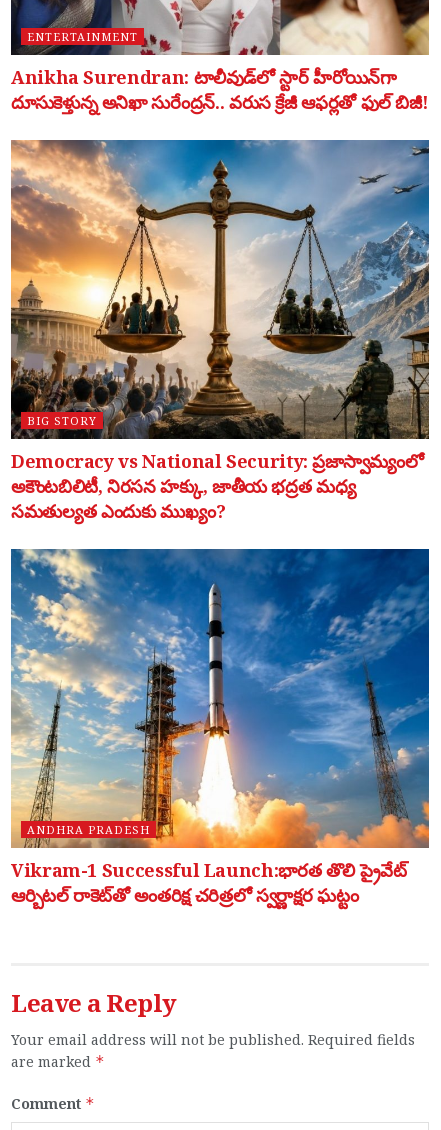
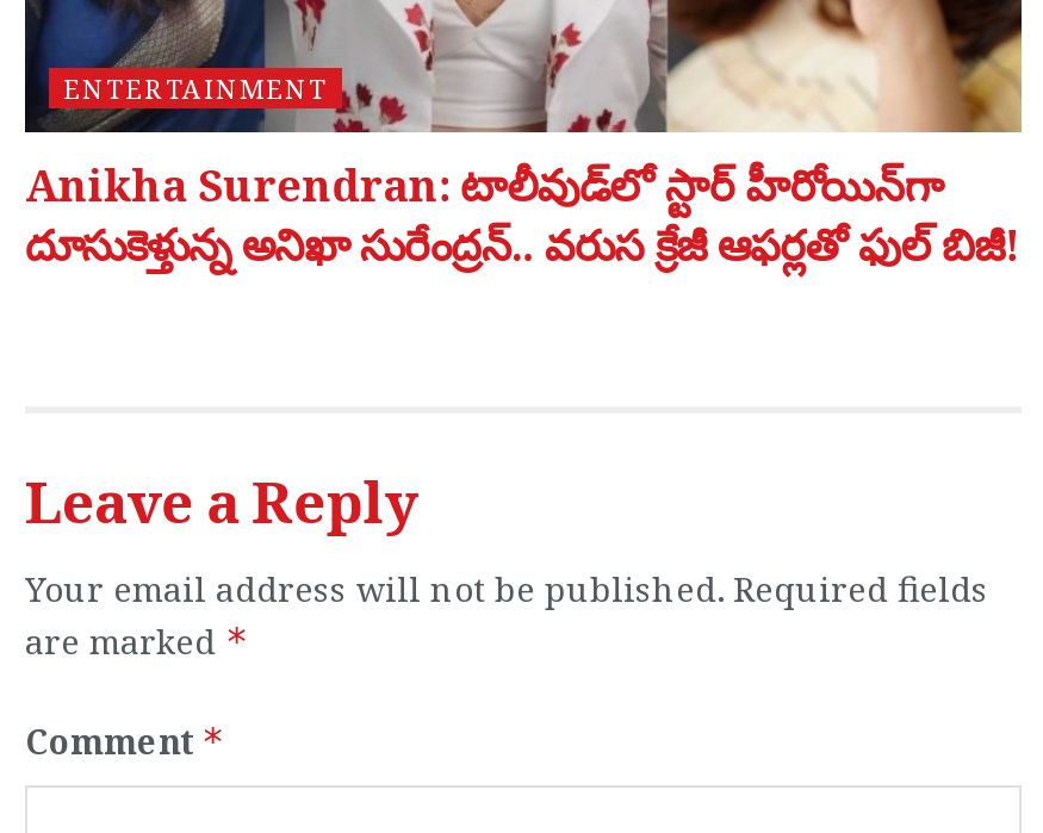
[10,139,430,523] [image] | BIG STORY | Democracy vs National Security: ప్రజాస్వామ్యంలో | అకౌంటబిలిటీ, నిరసన హక్కు, జాతీయ భద్రత మధ్య | సమతుల్యత ఎందుకు ముఖ్యం? -> none
[10,548,430,907] [image] | ANDHRA PRADESH | Vikram-1 Successful Launch:భారత తొలి ప్రైవేట్ | ఆర్బిటల్ రాకెట్‌తో అంతరిక్ష చరిత్రలో స్వర్ణాక్షర ఘట్టం -> none

